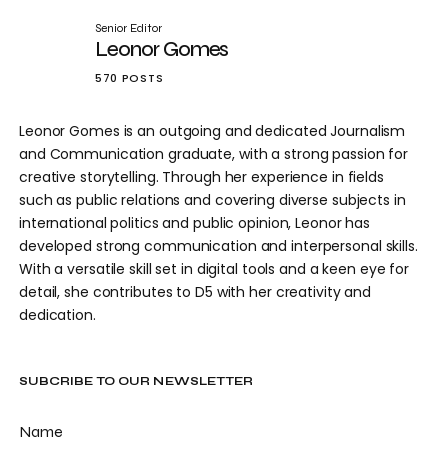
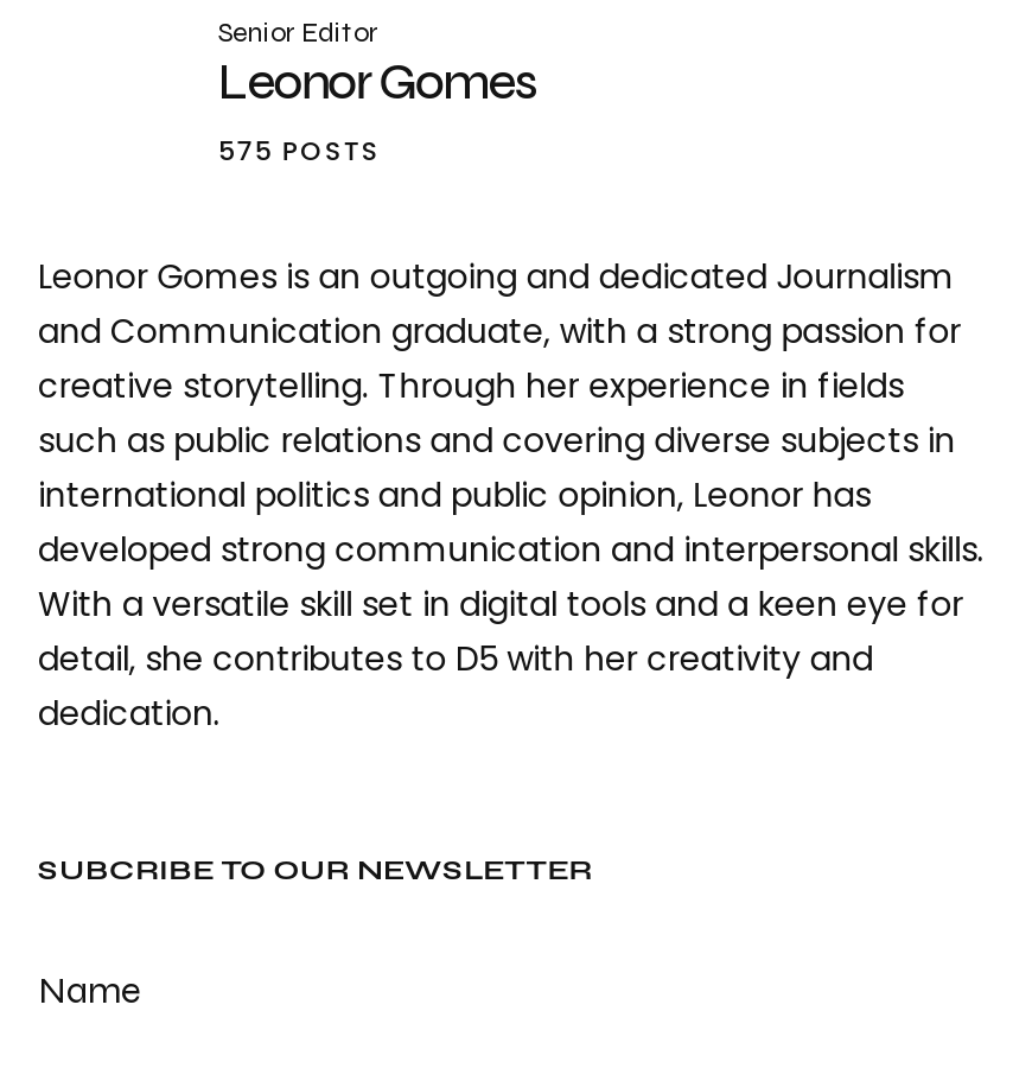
[95,70,163,86] 570 POSTS -> [218,132,380,170] 575 POSTS

